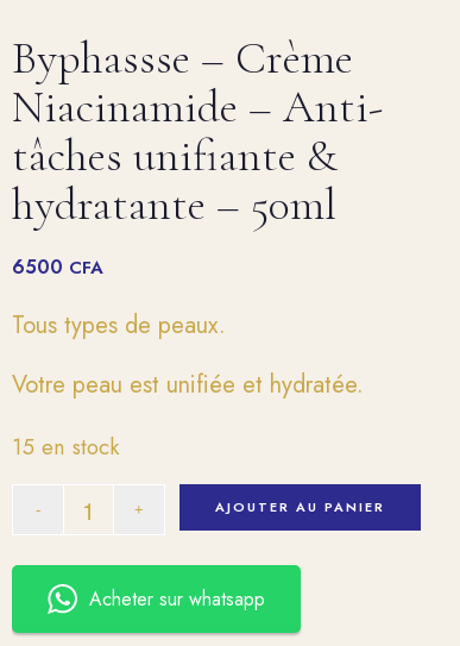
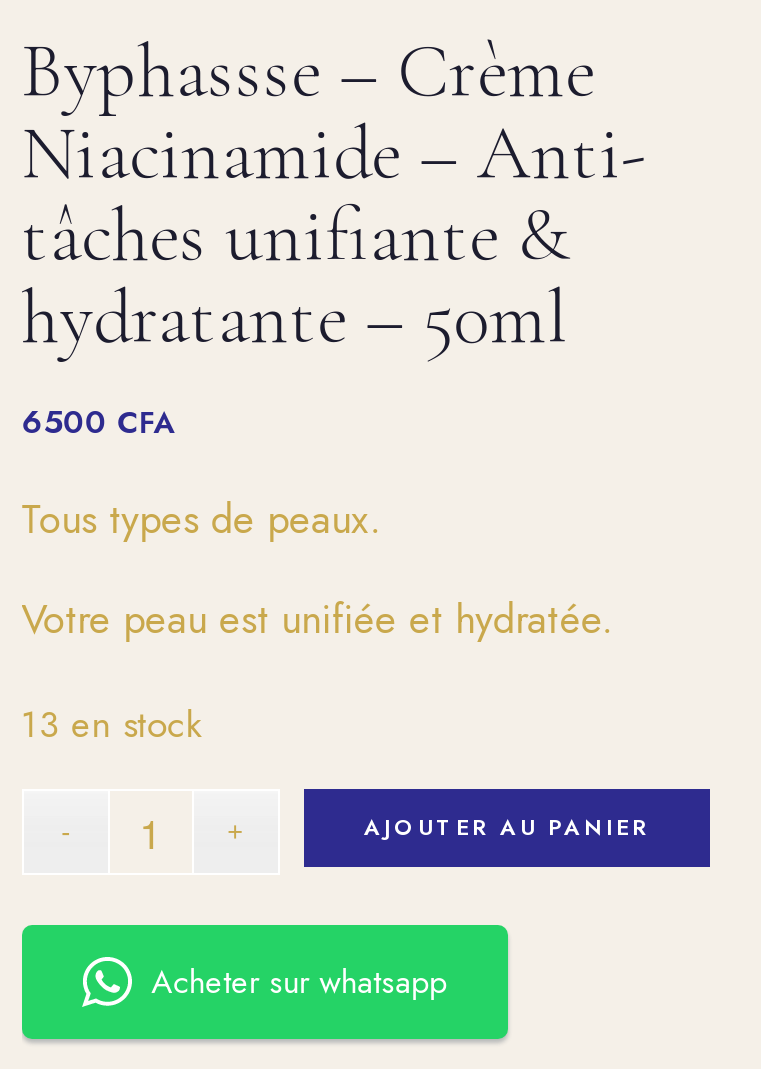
[11,430,118,463] 15 en stock -> [21,698,201,752] 13 en stock

